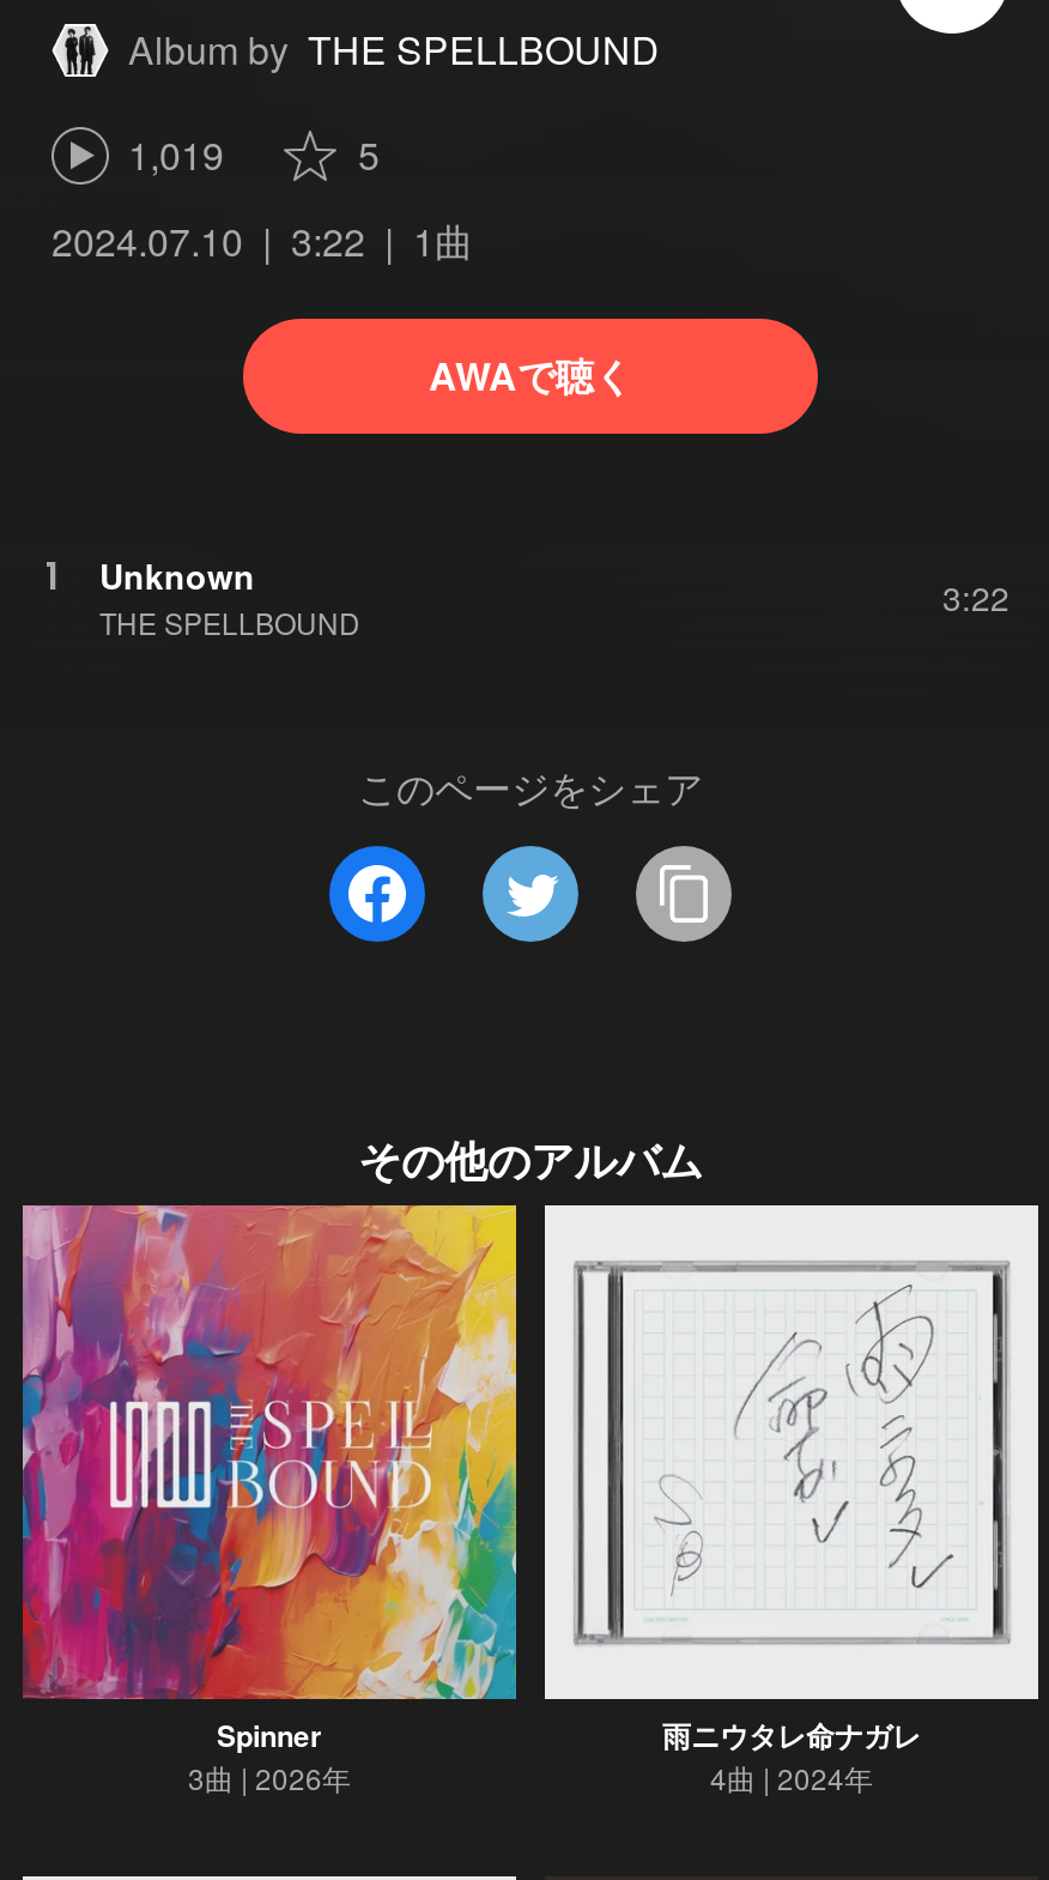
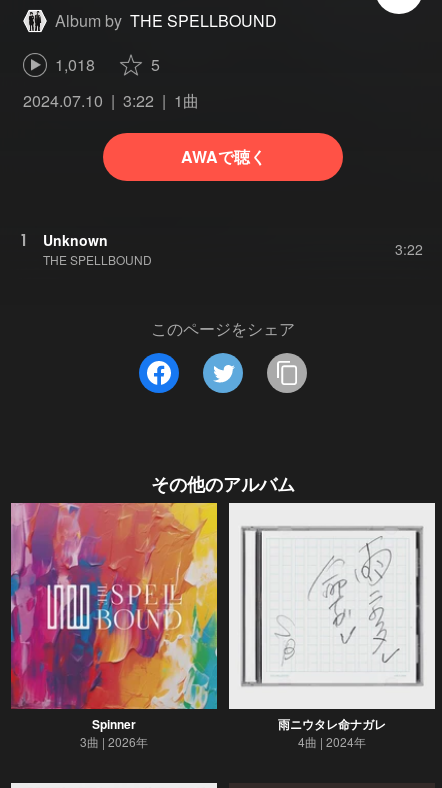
[128,127,224,182] 1,019 -> [55,53,95,76] 1,018

